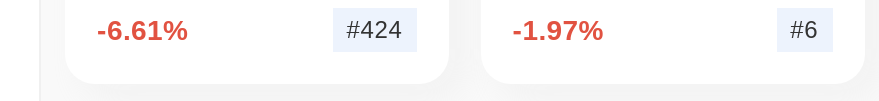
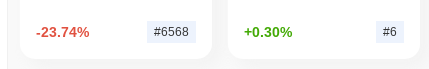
[97,13,403,45] -6.61% | #424 -> [36,23,189,39] -23.74% | #6568
[513,13,603,45] -1.97% -> [244,23,292,39] +0.30%

